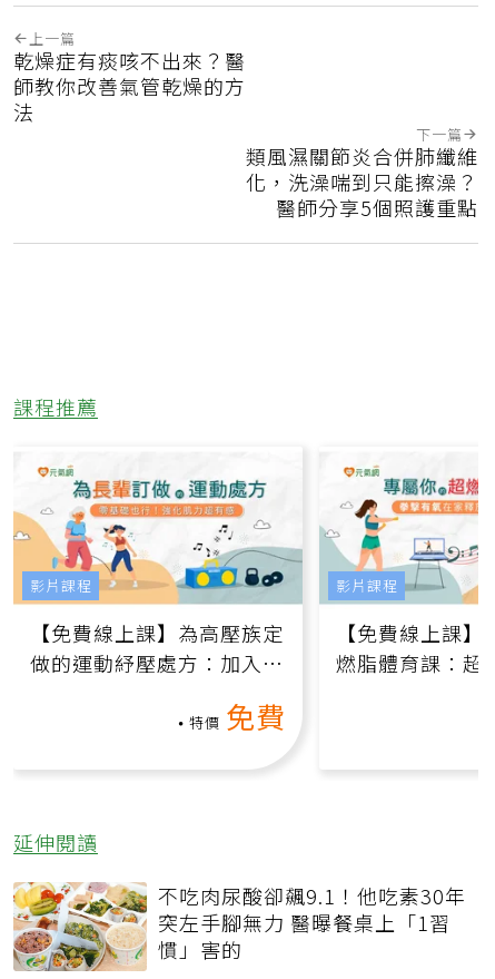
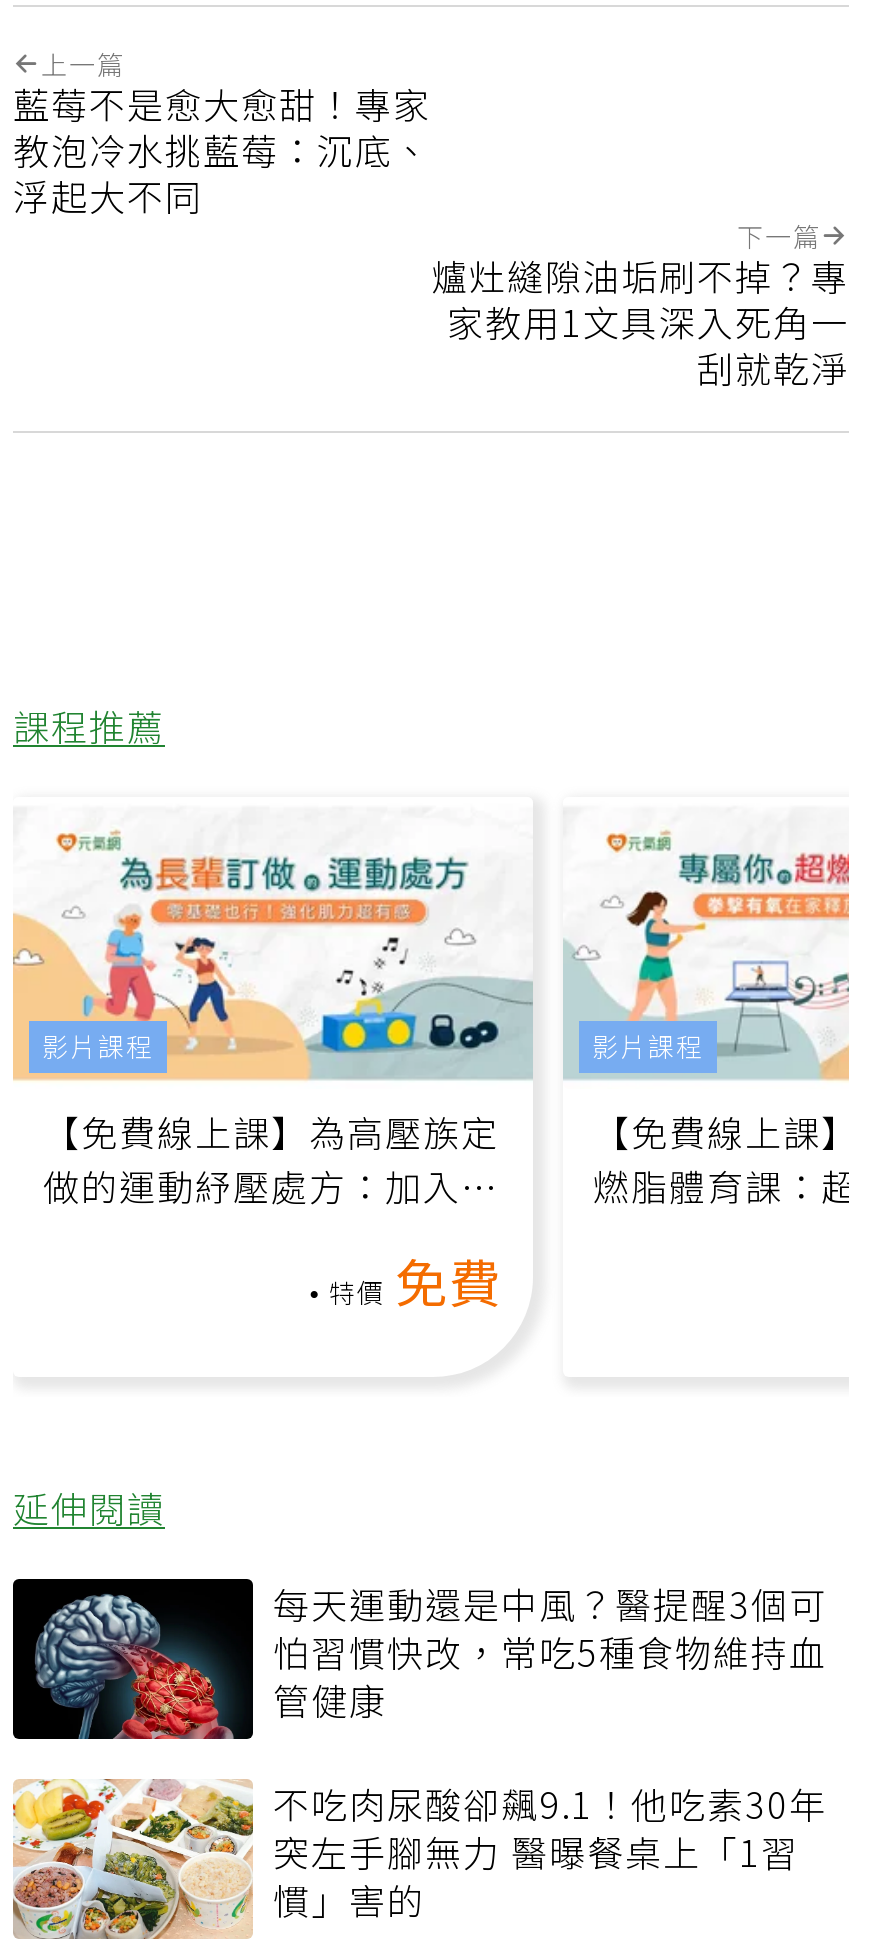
[13,46,246,126] 乾燥症有痰咳不出來？醫 | 師教你改善氣管乾燥的方 | 法 -> [13,77,431,221] 藍莓不是愈大愈甜！專家 | 教泡冷水挑藍莓：沉底、 | 浮起大不同
[246,141,478,222] 類風濕關節炎合併肺纖維 | 化，洗澡喘到只能擦澡？ | 醫師分享5個照護重點 -> [431,249,849,393] 爐灶縫隙油垢刷不掉？專 | 家教用1文具深入死角一 | 刮就乾淨
none -> [11,1577,827,1741] [image] | 每天運動還是中風？醫提醒3個可 | 怕習慣快改，常吃5種食物維持血 | 管健康

